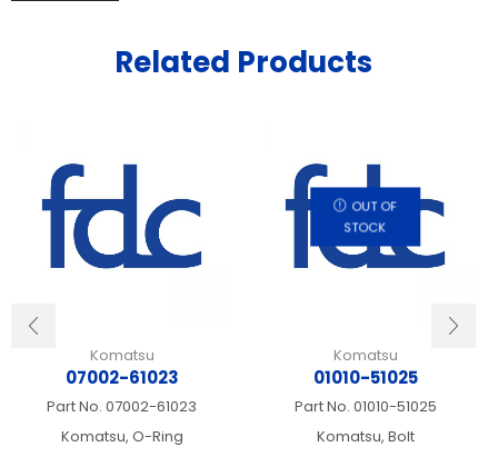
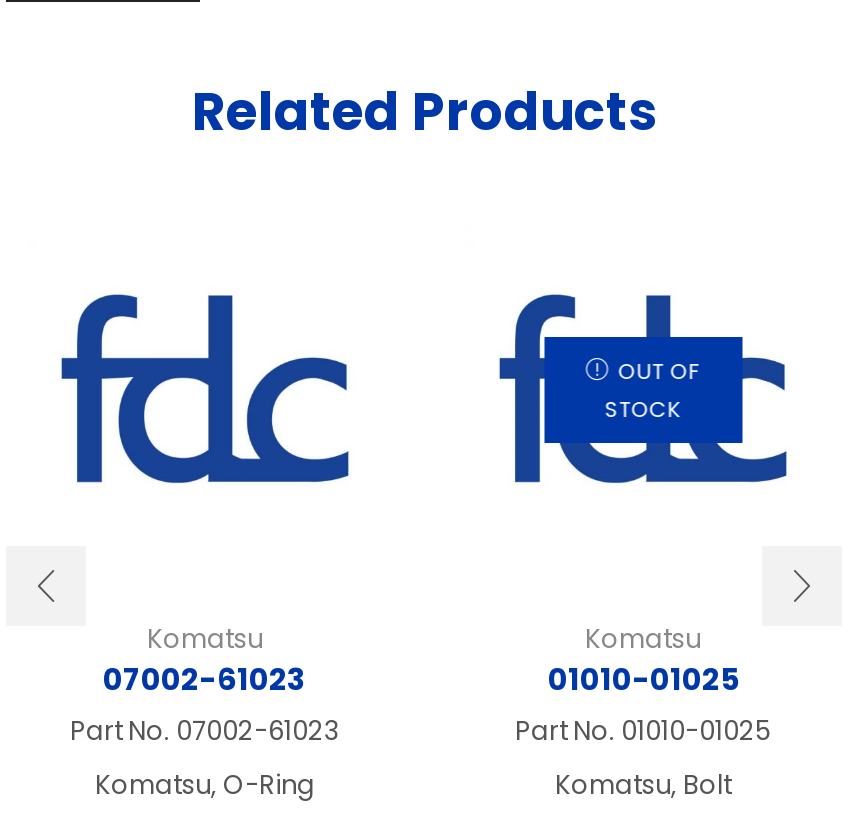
[313,366,417,389] 01010-51025 -> [548,658,738,700] 01010-01025
[294,396,436,417] Part No. 01010-51025 -> [515,712,771,750] Part No. 01010-01025

